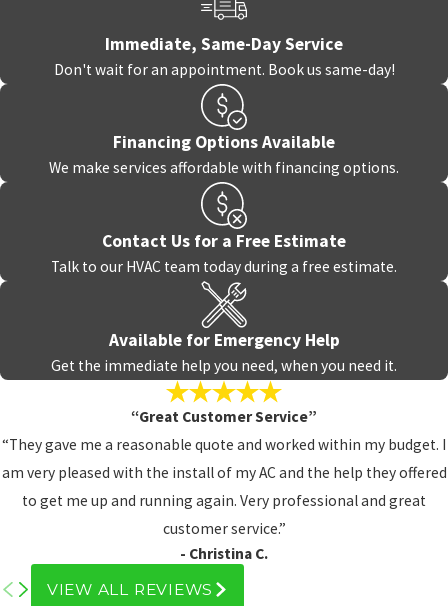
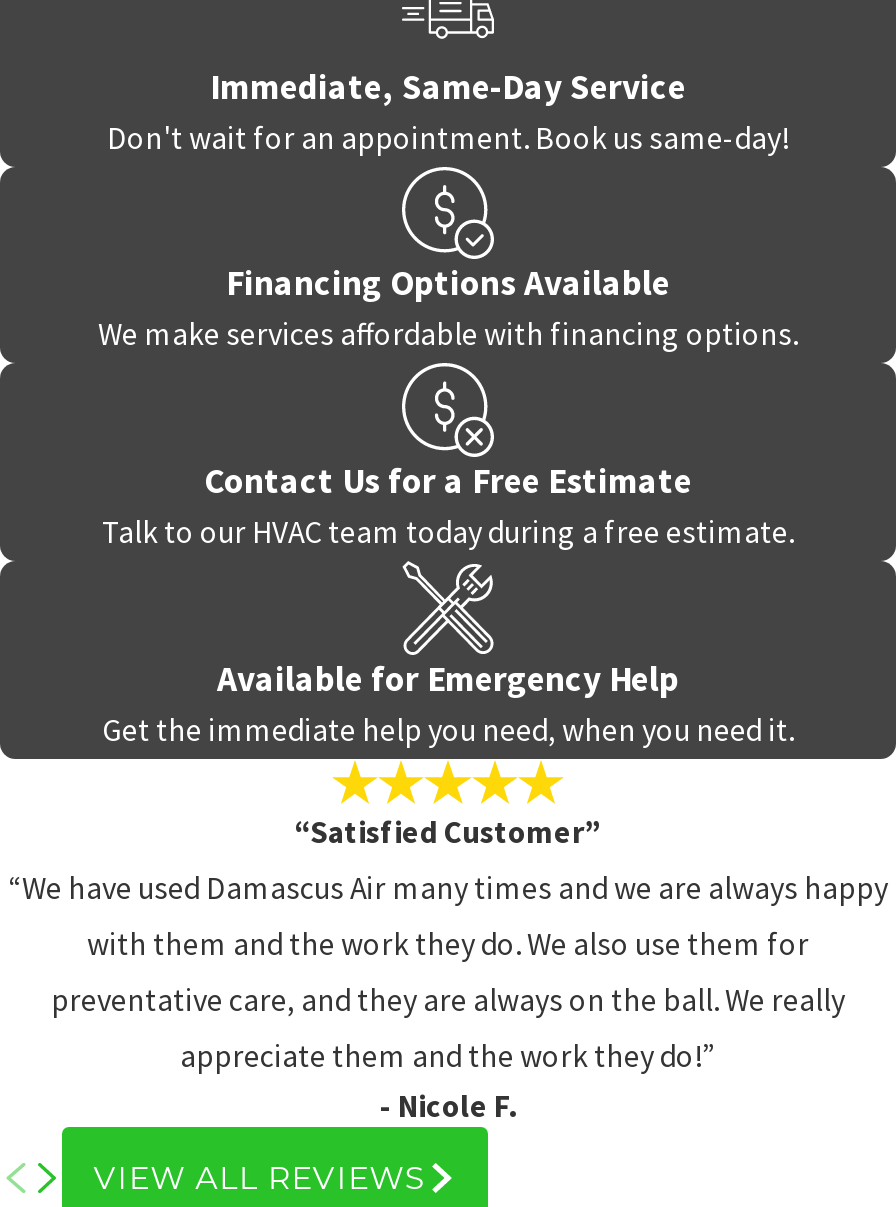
[131,407,317,426] “Great Customer Service” -> [294,814,602,852] “Satisfied Customer”
[2,435,446,454] “They gave me a reasonable quote and worked within my budget. I -> [8,870,888,908] “We have used Damascus Air many times and we are always happy
[1,463,446,482] am very pleased with the install of my AC and the help they offered -> [87,926,809,964] with them and the work they do. We also use them for
[22,491,426,510] to get me up and running again. Very professional and great -> [51,982,845,1020] preventative care, and they are always on the ball. We really
[162,519,285,563] customer service.” | - Christina C. -> [180,1038,716,1126] appreciate them and the work they do!” | - Nicole F.

